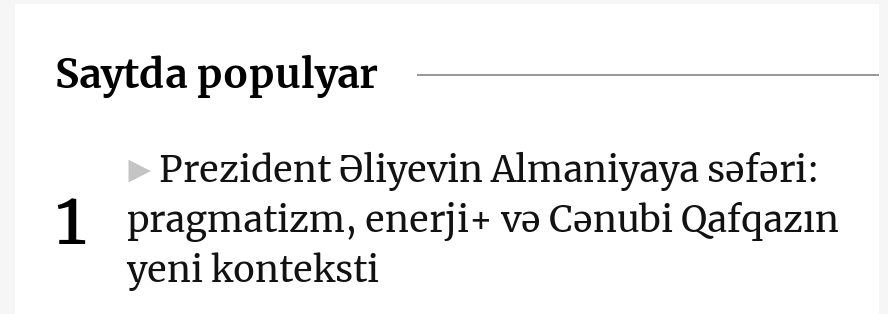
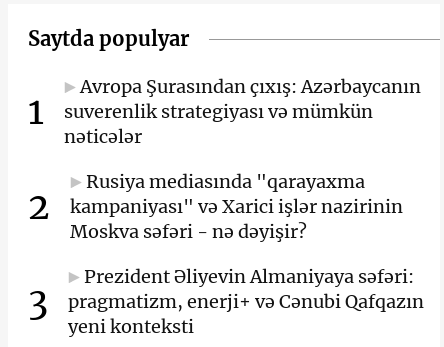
none -> [28,75,421,229] Avropa Şurasından çıxış: Azərbaycanın | suverenlik strategiyası və mümkün | nəticələr | 2
none -> [28,170,403,324] Rusiya mediasında "qarayaxma | kampaniyası" və Xarici işlər nazirinin | Moskva səfəri - nə dəyişir? | 3

